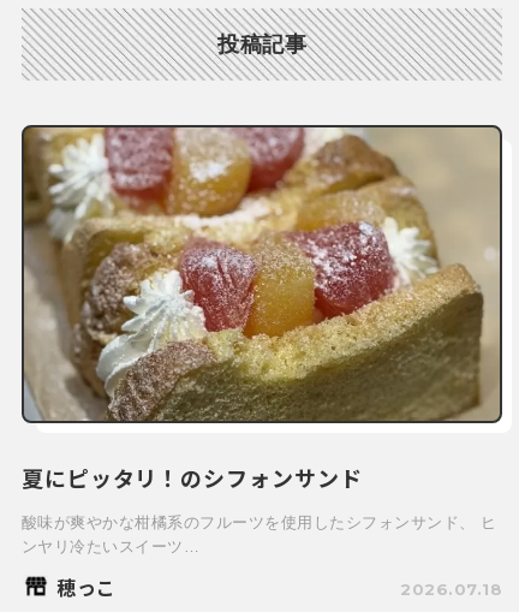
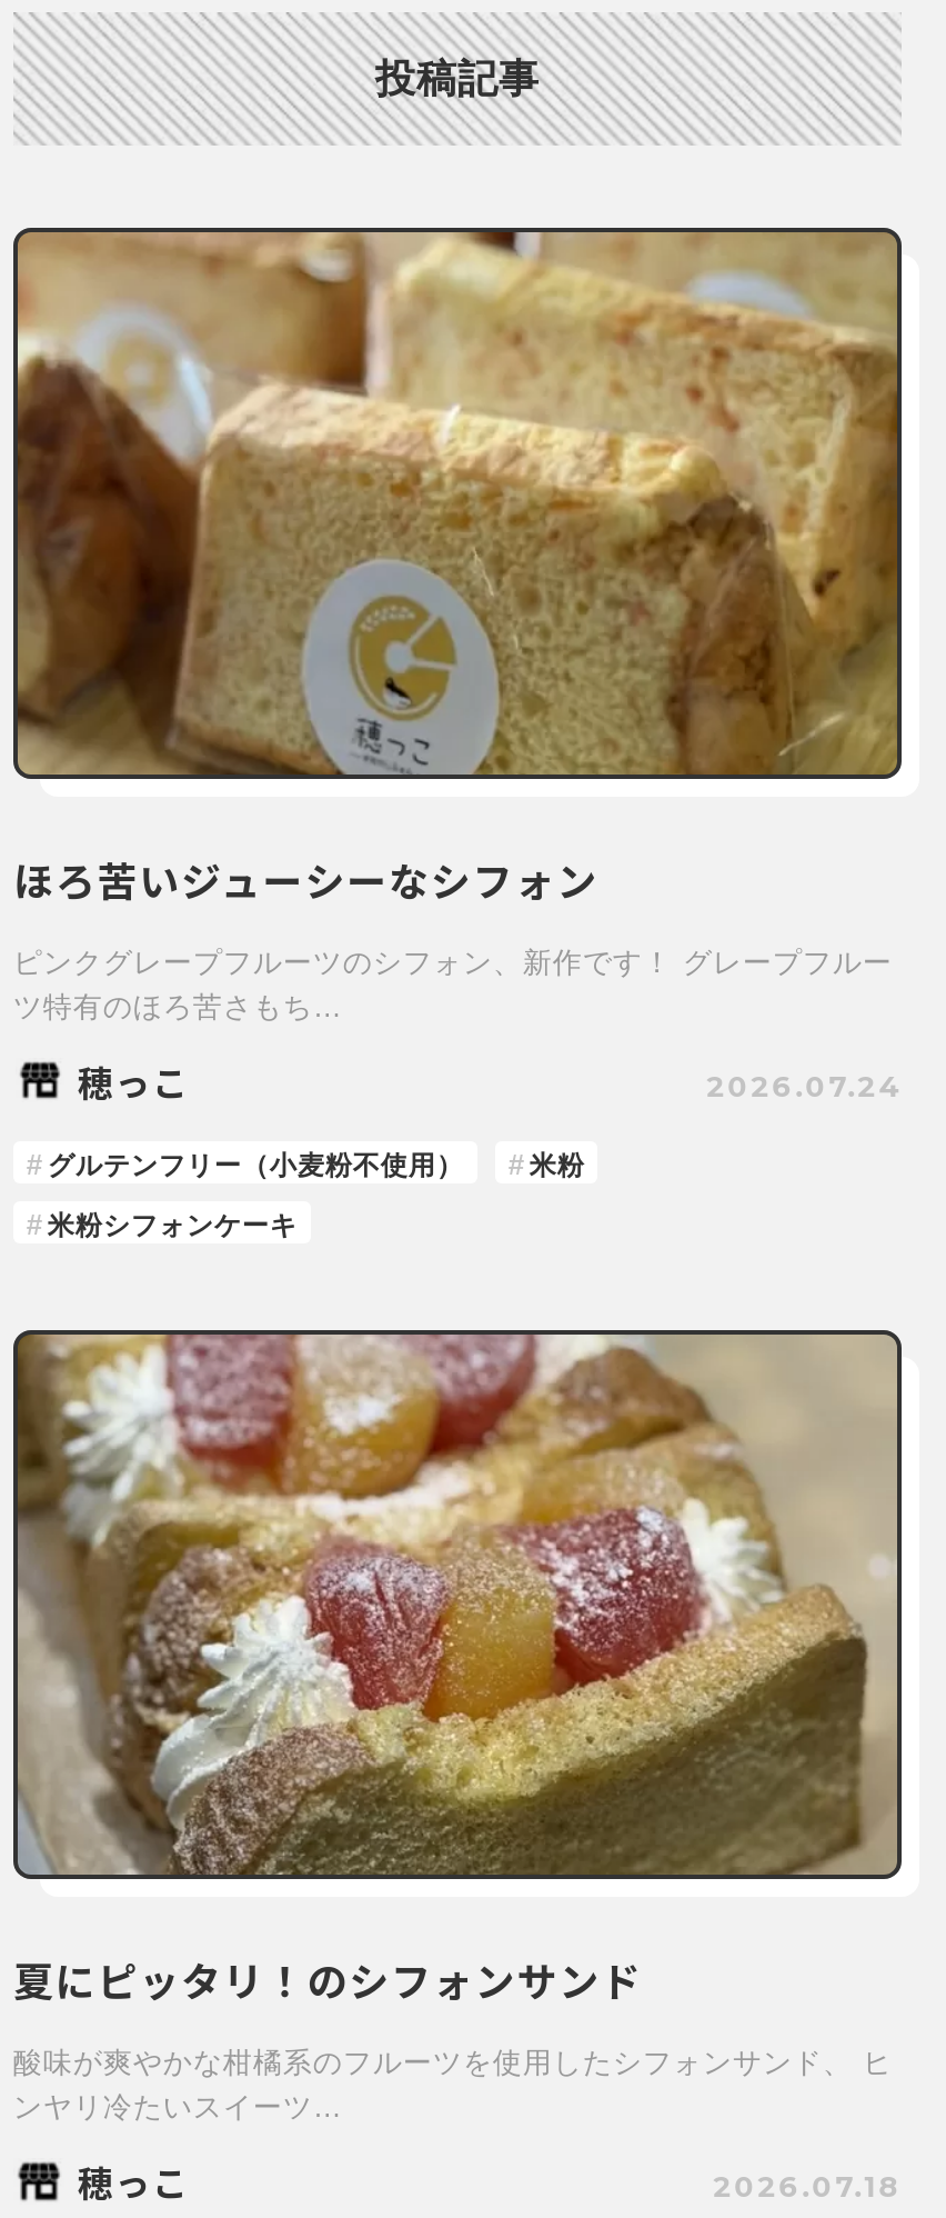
none -> [13,230,902,1240] [image] | ほろ苦いジューシーなシフォン | ピンクグレープフルーツのシフォン、新作です！ グレープフルー | ツ特有のほろ苦さもち… | 穂っこ | 2026.07.24 | グルテンフリー（小麦粉不使用） | 米粉 | 米粉シフォンケーキ

